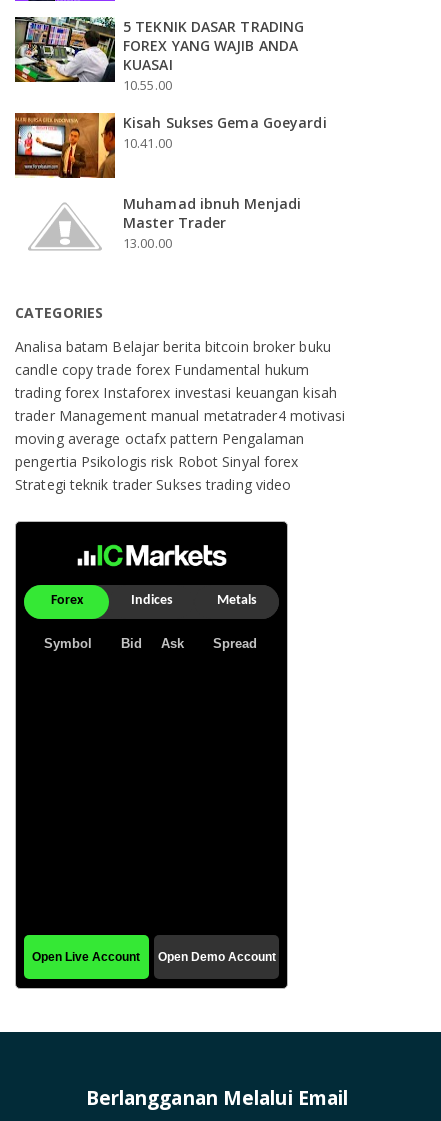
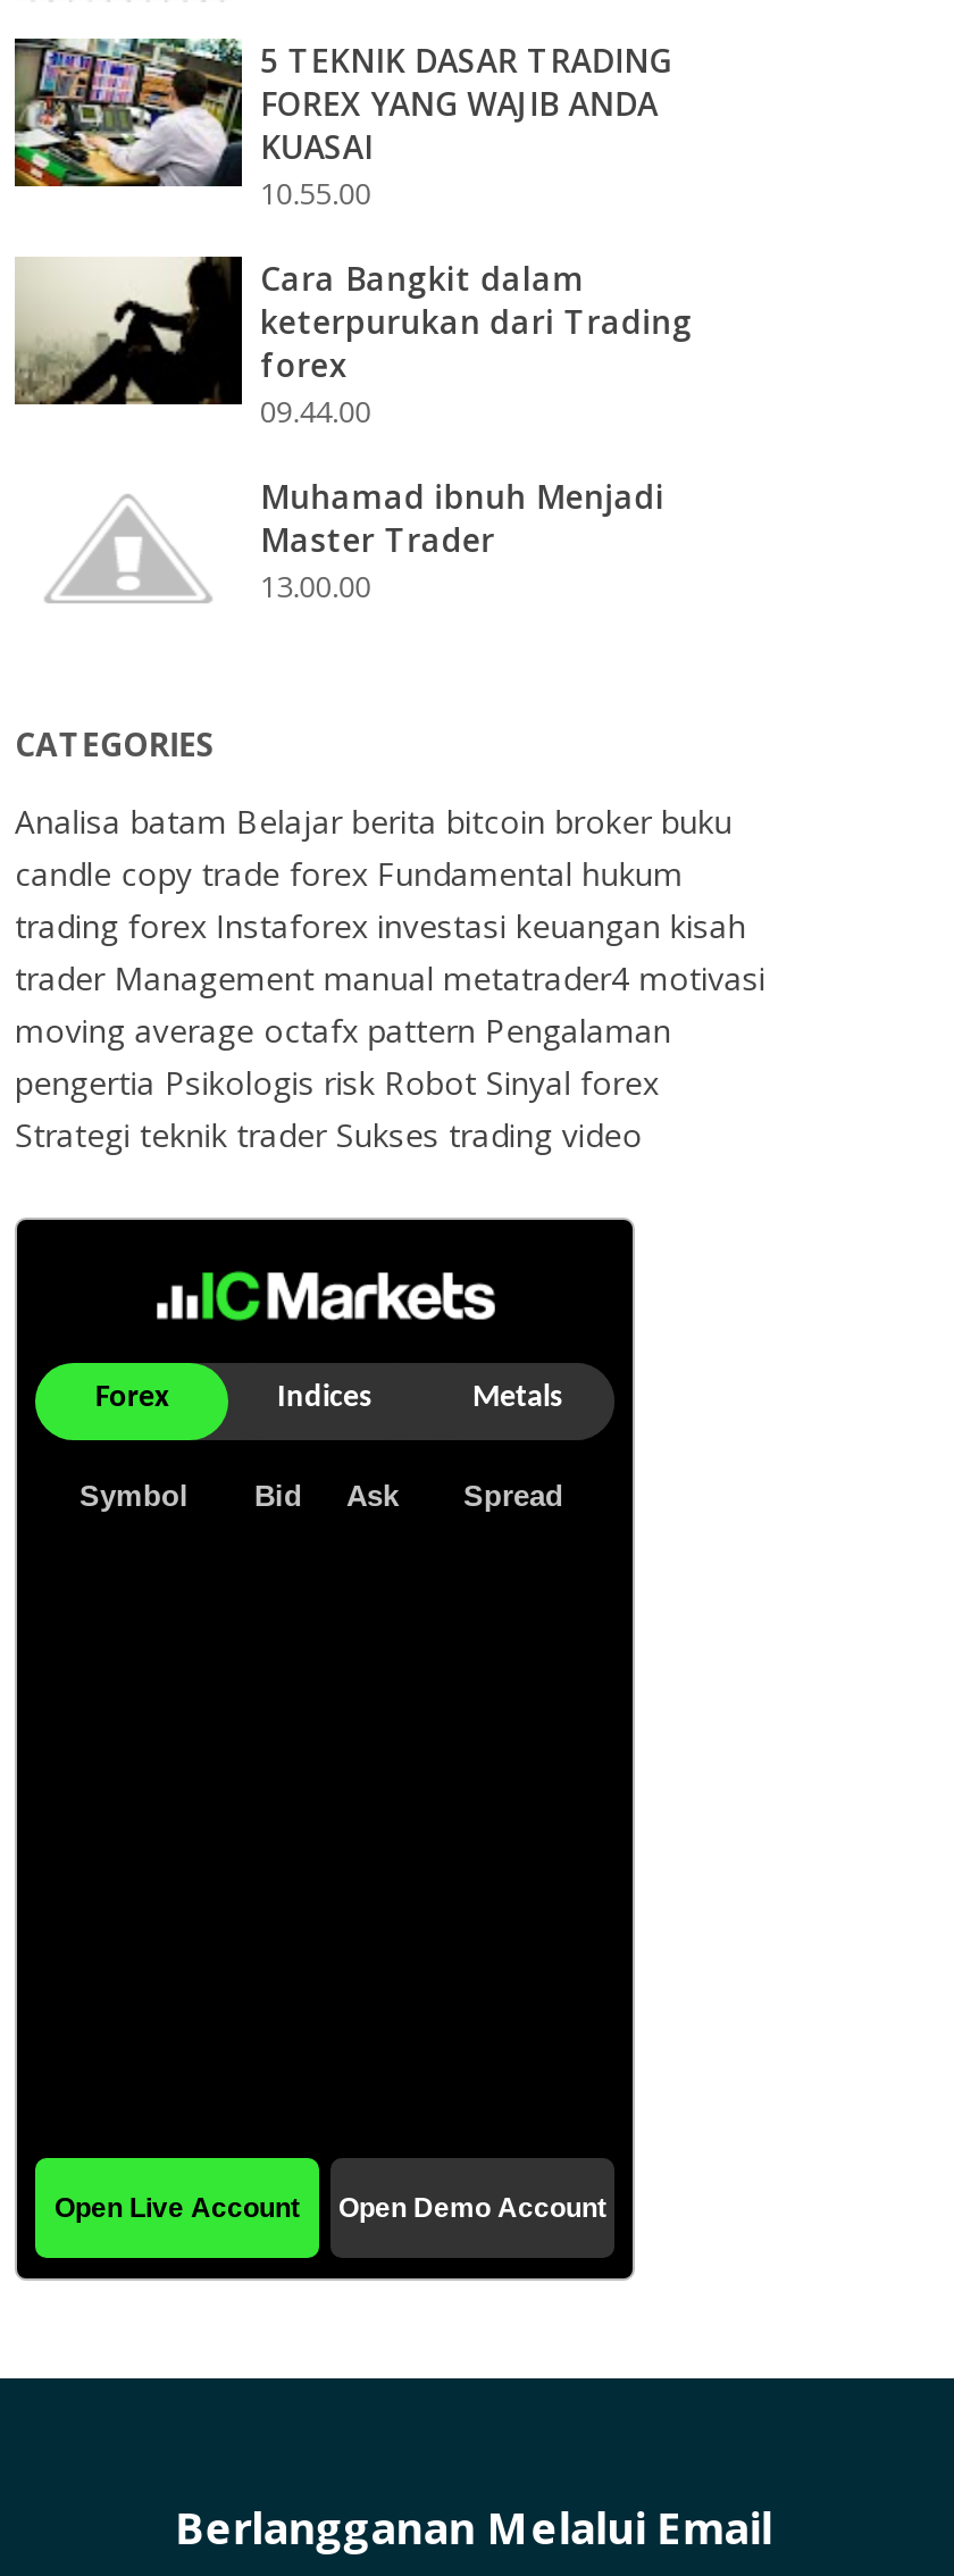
[14,112,327,179] [image] | Kisah Sukses Gema Goeyardi | 10.41.00 -> [15,254,693,431] [image] | Cara Bangkit dalam | keterpurukan dari Trading | forex | 09.44.00

